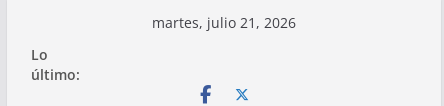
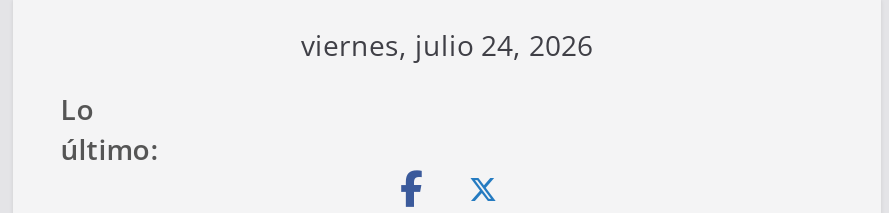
[152,13,296,32] martes, julio 21, 2026 -> [301,26,593,64] viernes, julio 24, 2026

